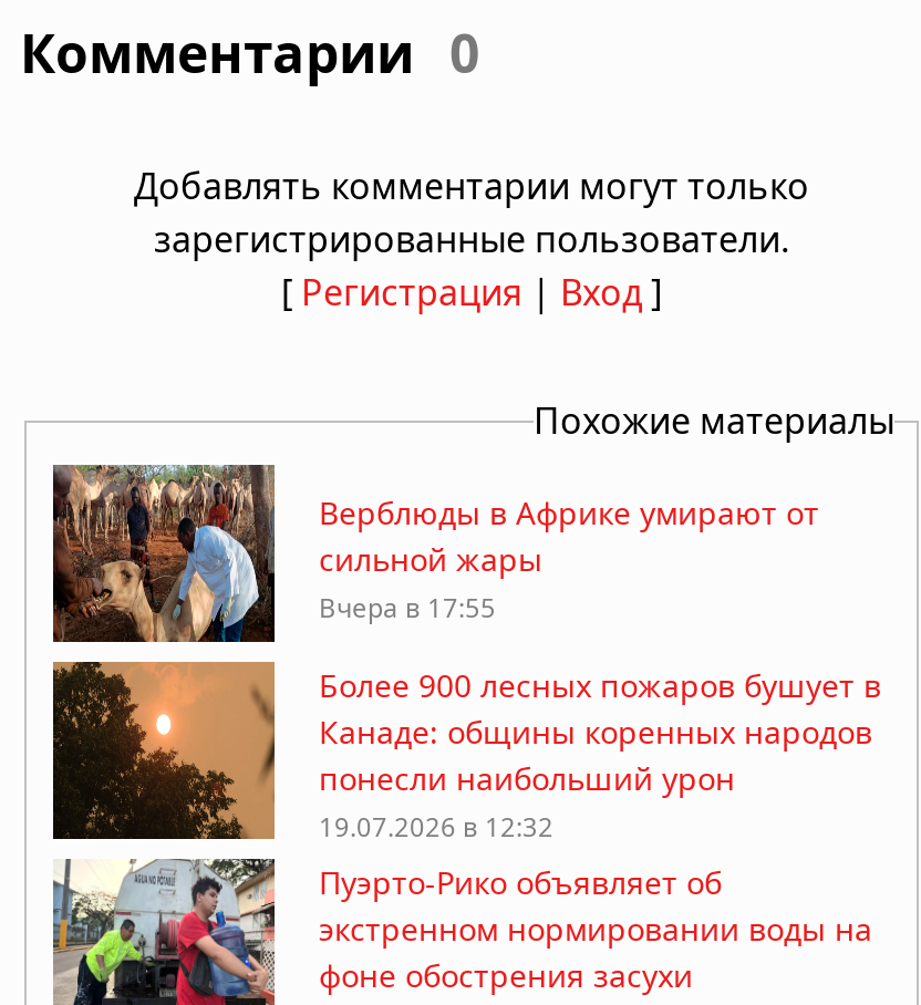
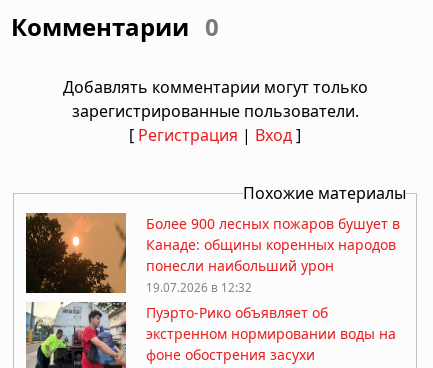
[53,463,819,644] [image] | Верблюды в Африке умирают от | сильной жары | Вчера в 17:55 -> none

